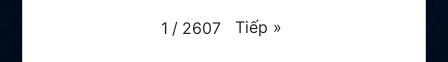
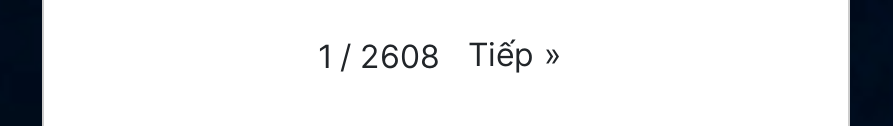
[160,17,281,38] 1 / 2607 Tiếp » -> [318,34,562,76] 1 / 2608 Tiếp »

